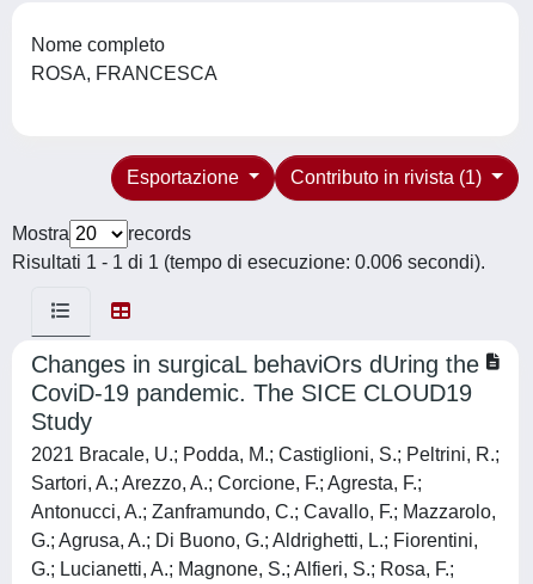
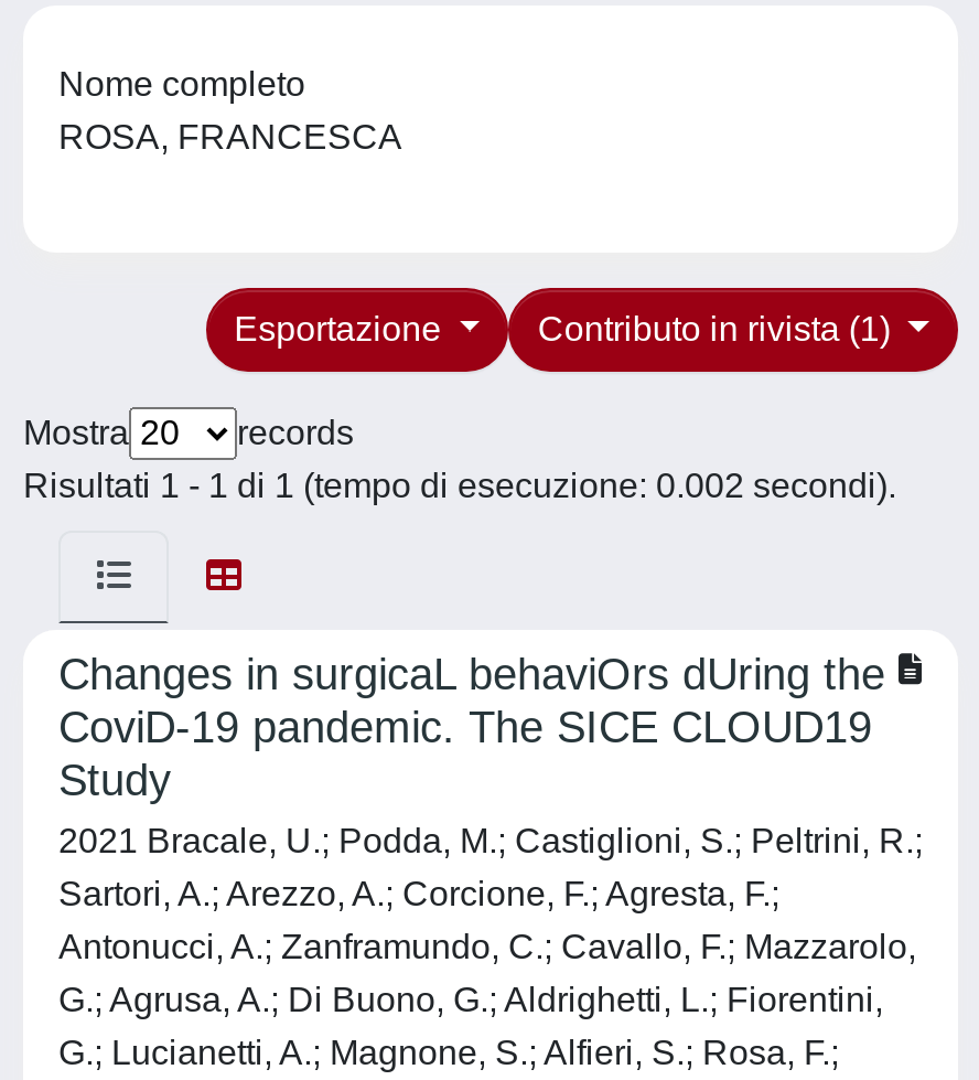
[12,252,485,272] Risultati 1 - 1 di 1 (tempo di esecuzione: 0.006 secondi). -> [23,467,896,504] Risultati 1 - 1 di 1 (tempo di esecuzione: 0.002 secondi).

